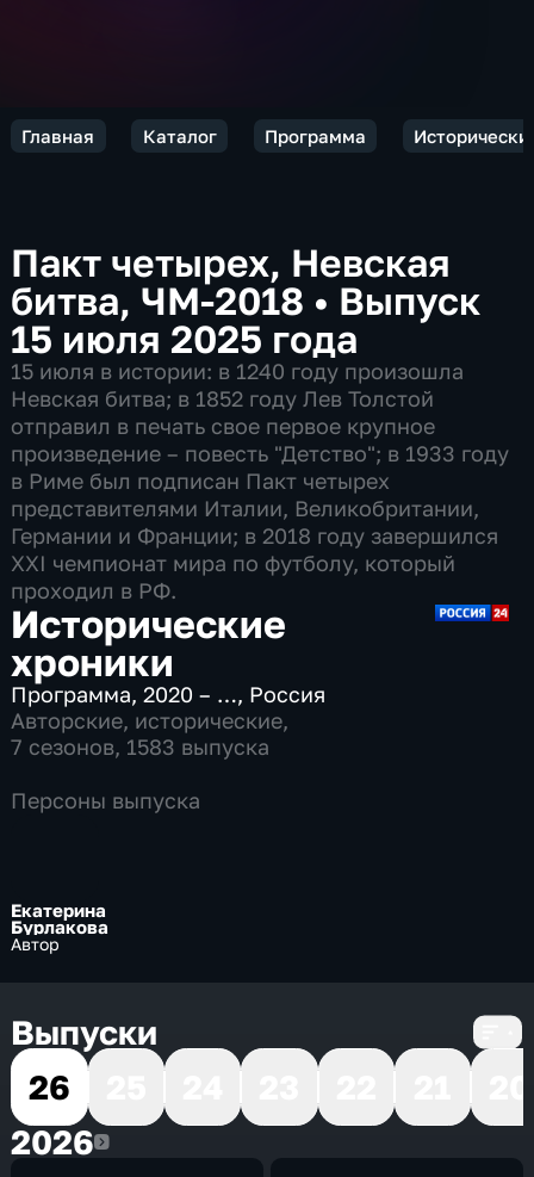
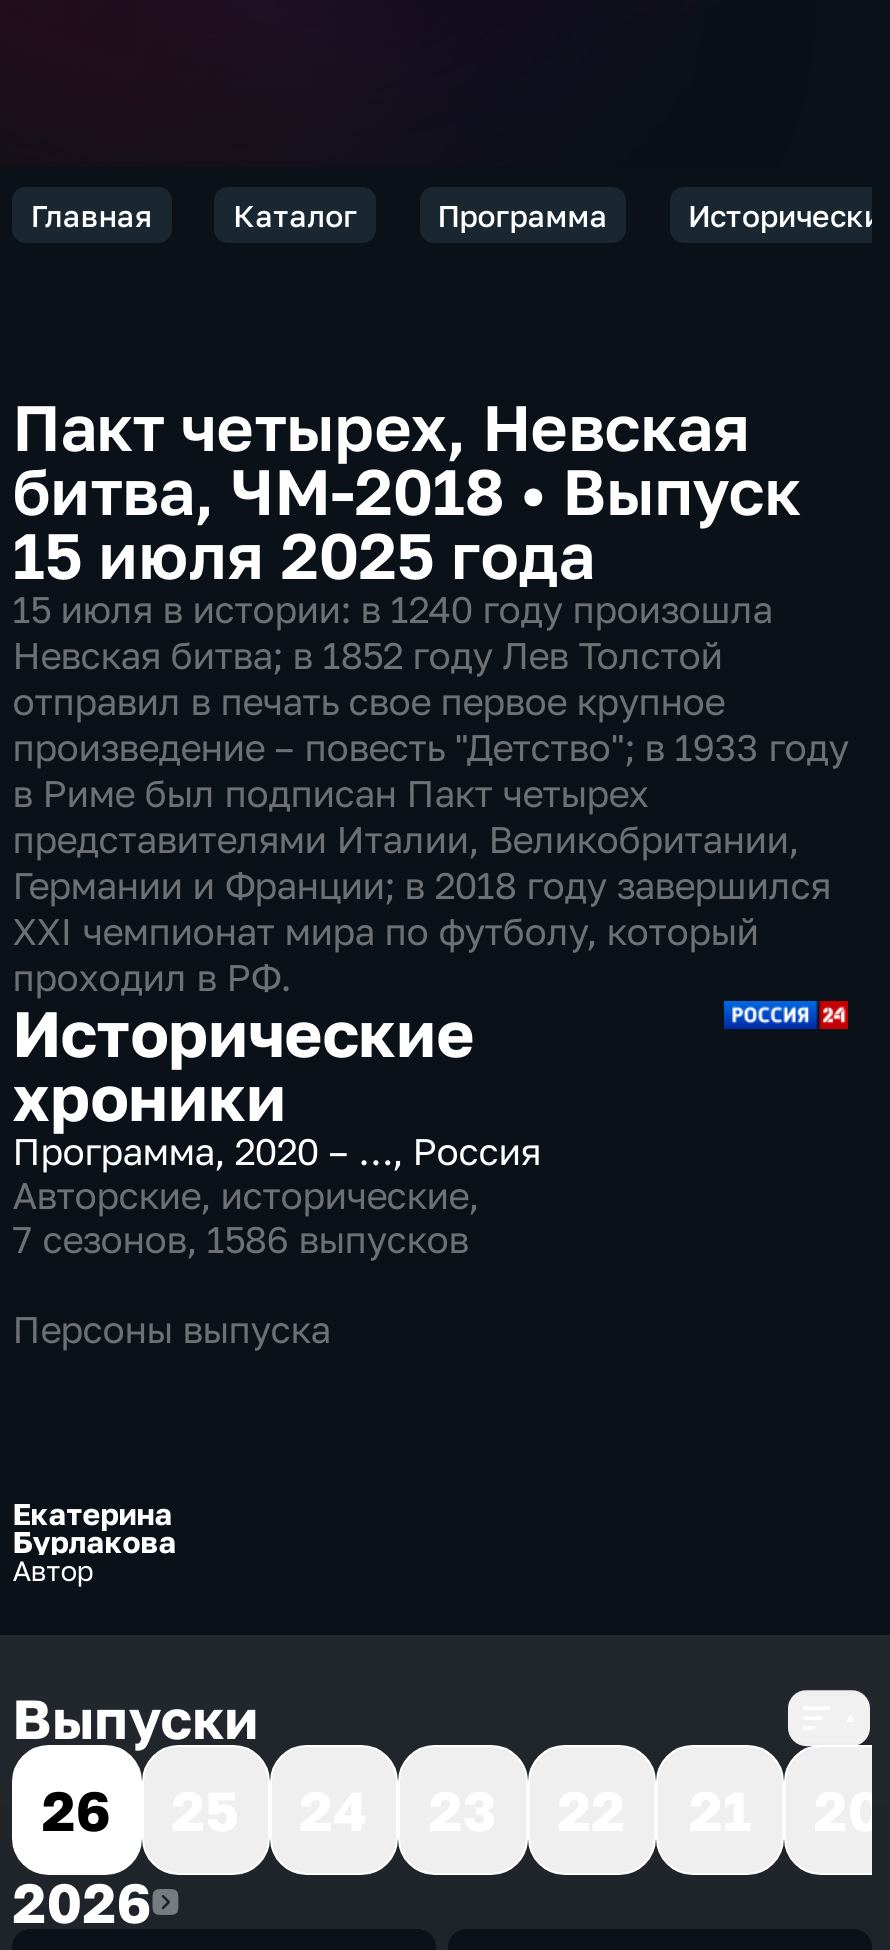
[11,733,270,759] 7 сезонов, 1583 выпуска -> [12,1217,468,1261] 7 сезонов, 1586 выпусков

